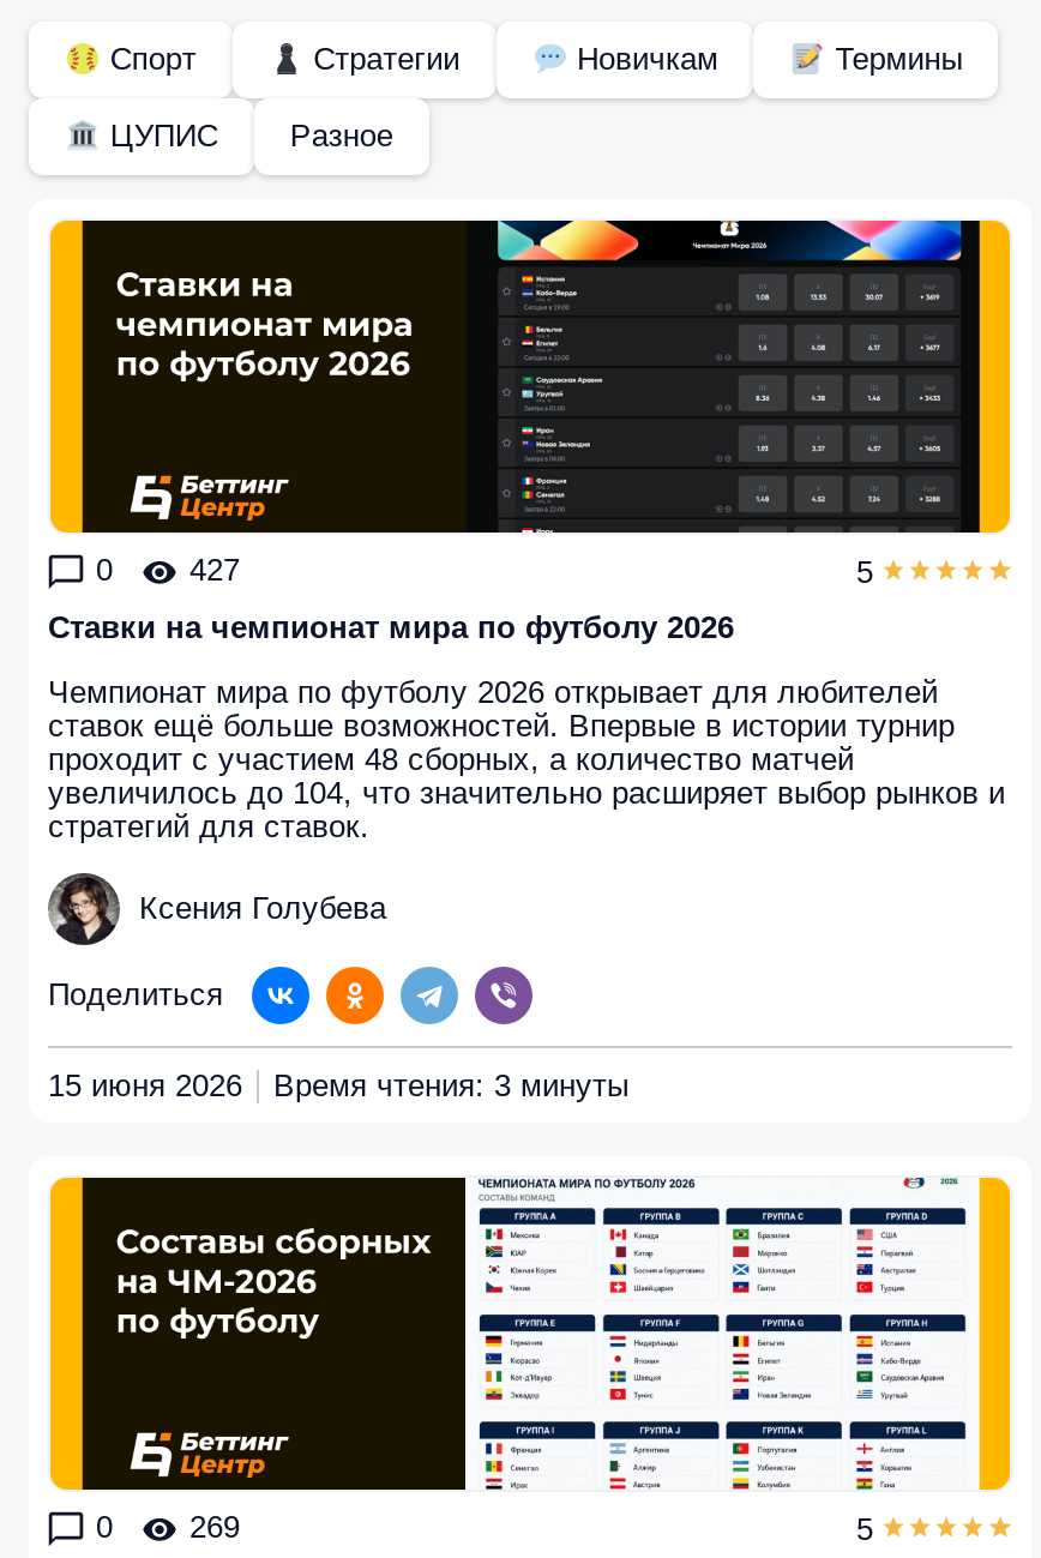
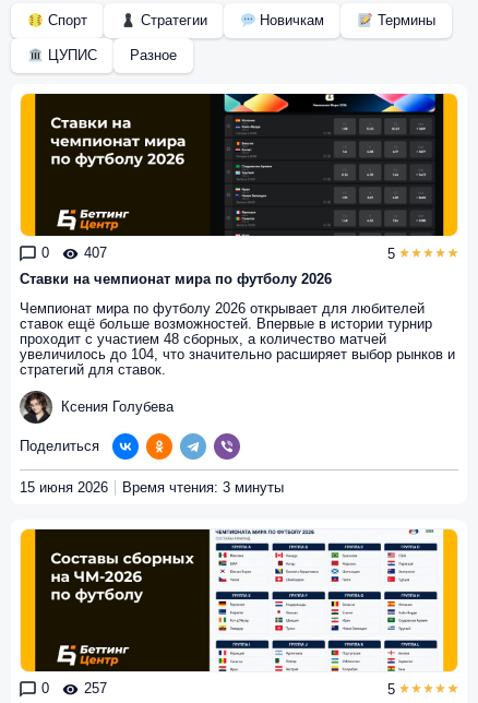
[189,552,240,588] 427 -> [84,245,107,261] 407
[189,1510,240,1546] 269 -> [84,680,107,697] 257

